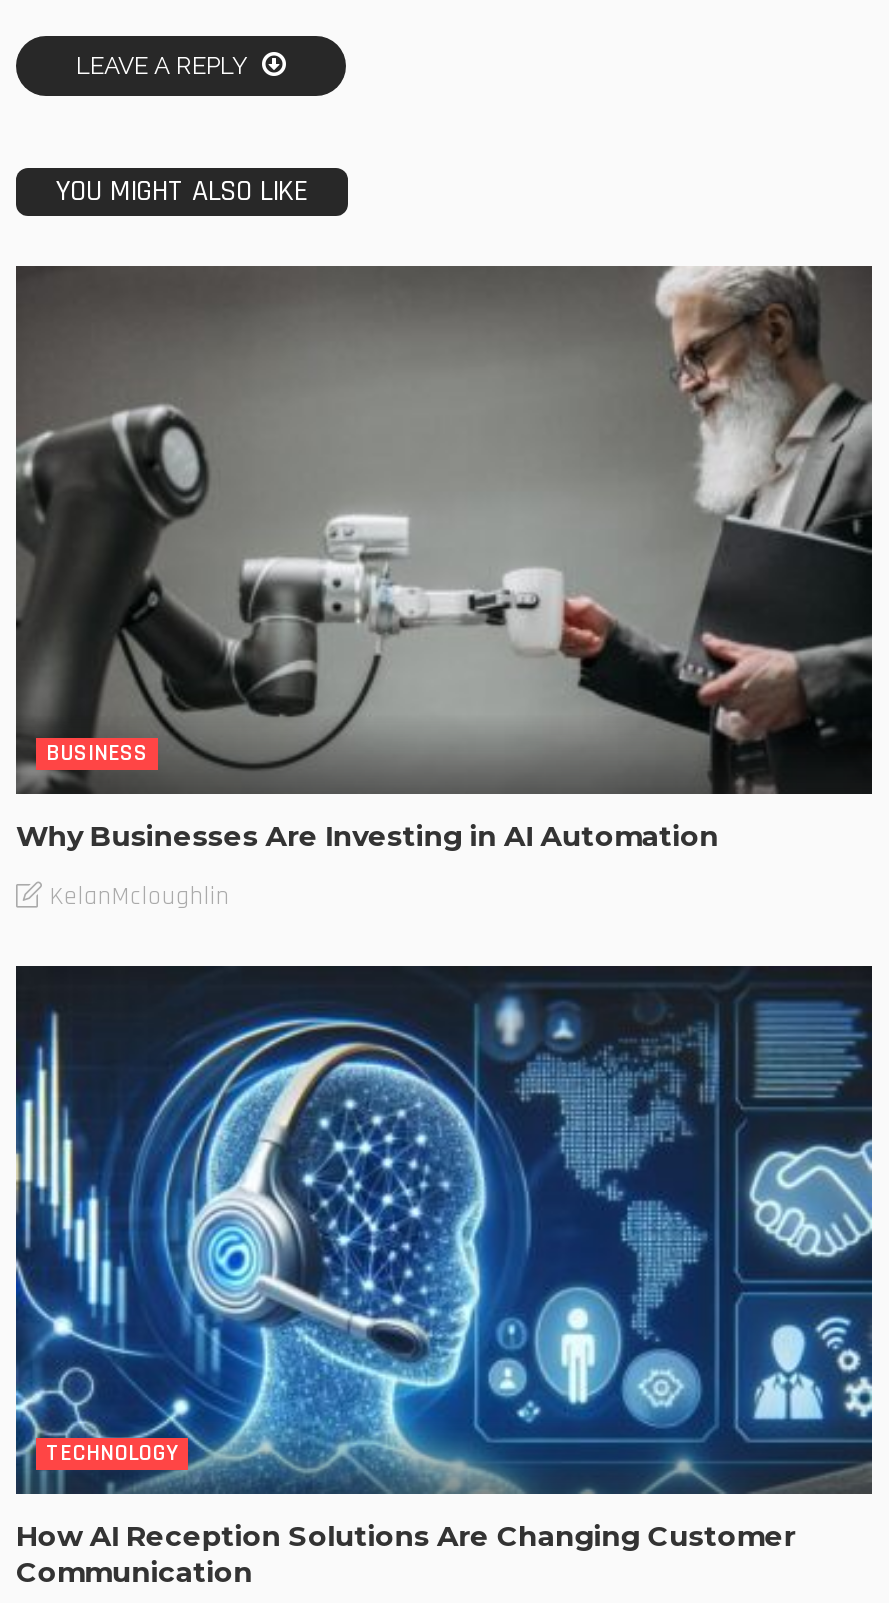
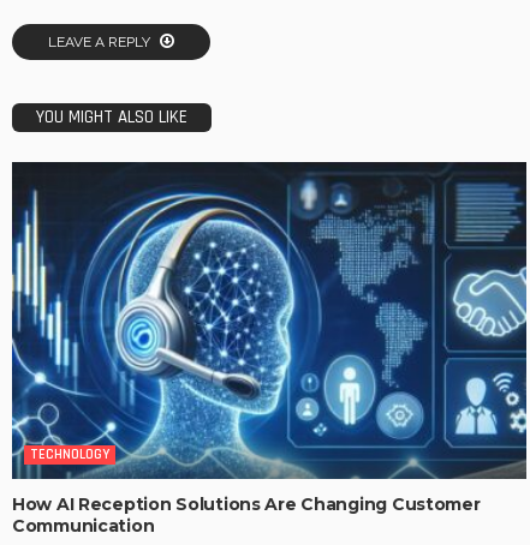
[14,266,874,912] [image] | BUSINESS | Why Businesses Are Investing in AI Automation | KelanMcloughlin -> none

